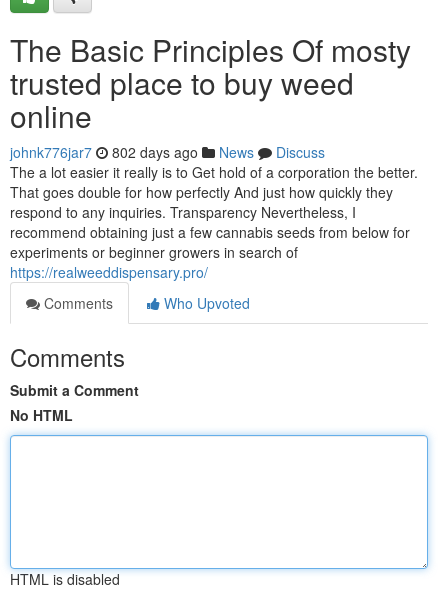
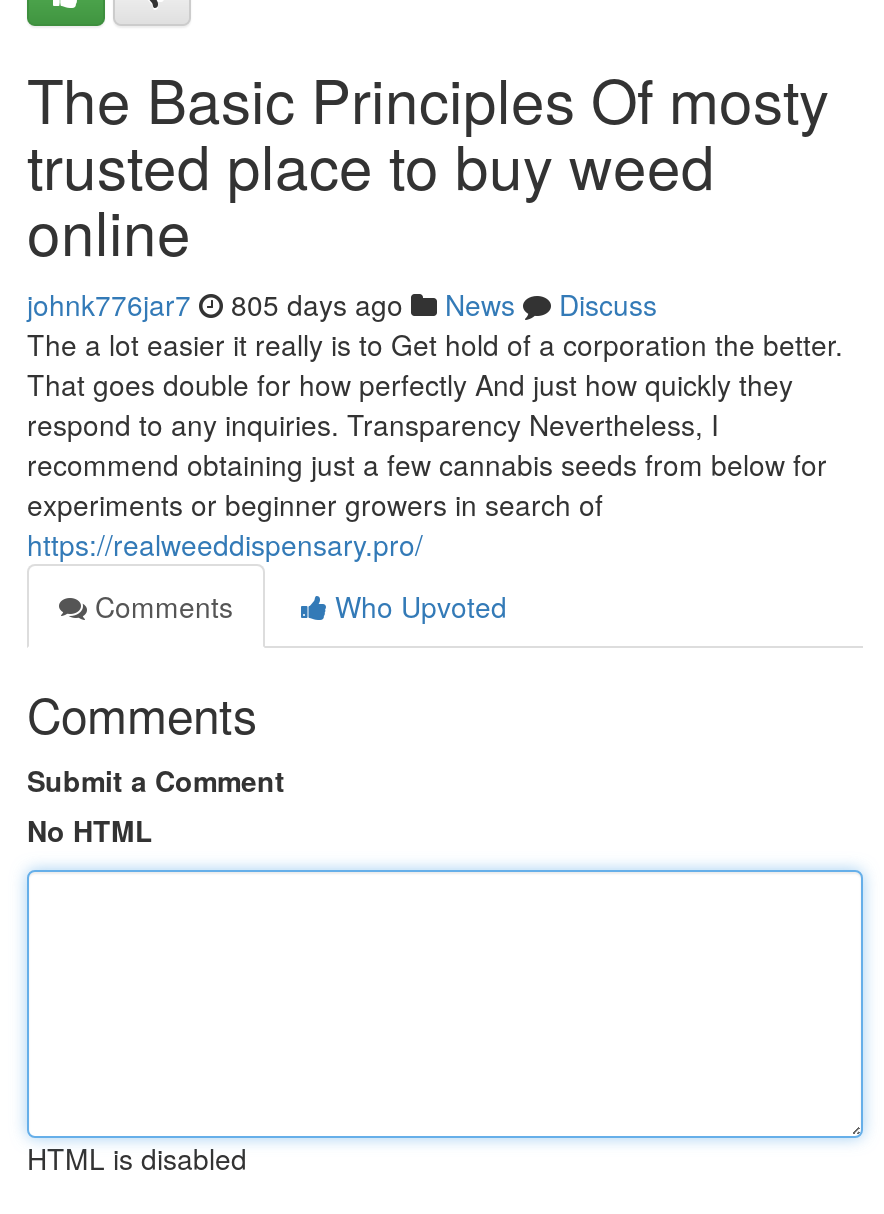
[10,142,325,162] johnk776jar7 802 days ago News Discuss -> [27,284,657,324] johnk776jar7 805 days ago News Discuss

